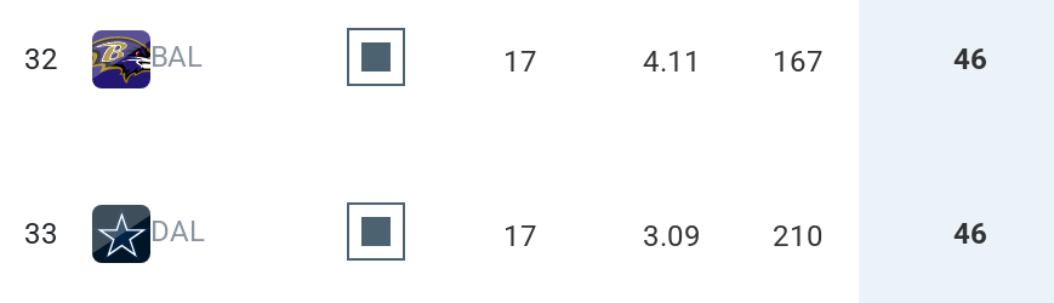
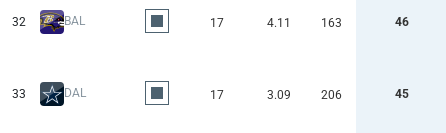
[773,45,824,79] 167 -> [320,16,341,30] 163
[773,219,824,253] 210 -> [320,88,341,102] 206
[953,217,987,251] 46 -> [395,87,409,101] 45

